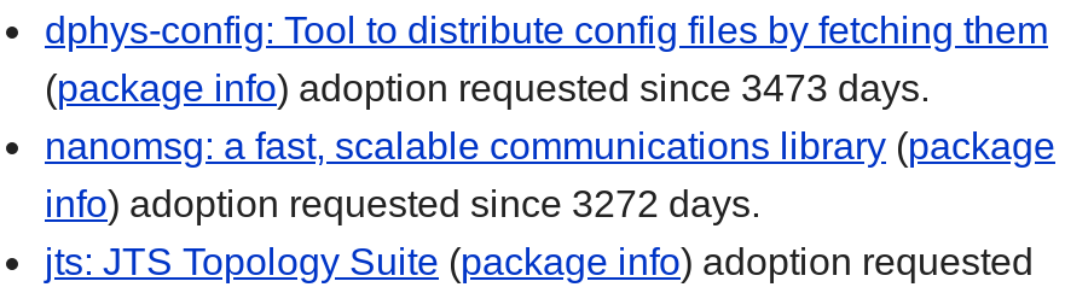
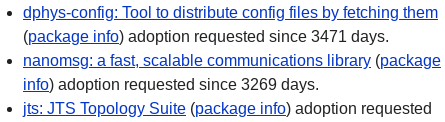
[45,68,930,109] (package info) adoption requested since 3473 days. -> [23,28,389,45] (package info) adoption requested since 3471 days.
[45,183,760,224] info) adoption requested since 3272 days. -> [23,76,319,93] info) adoption requested since 3269 days.

